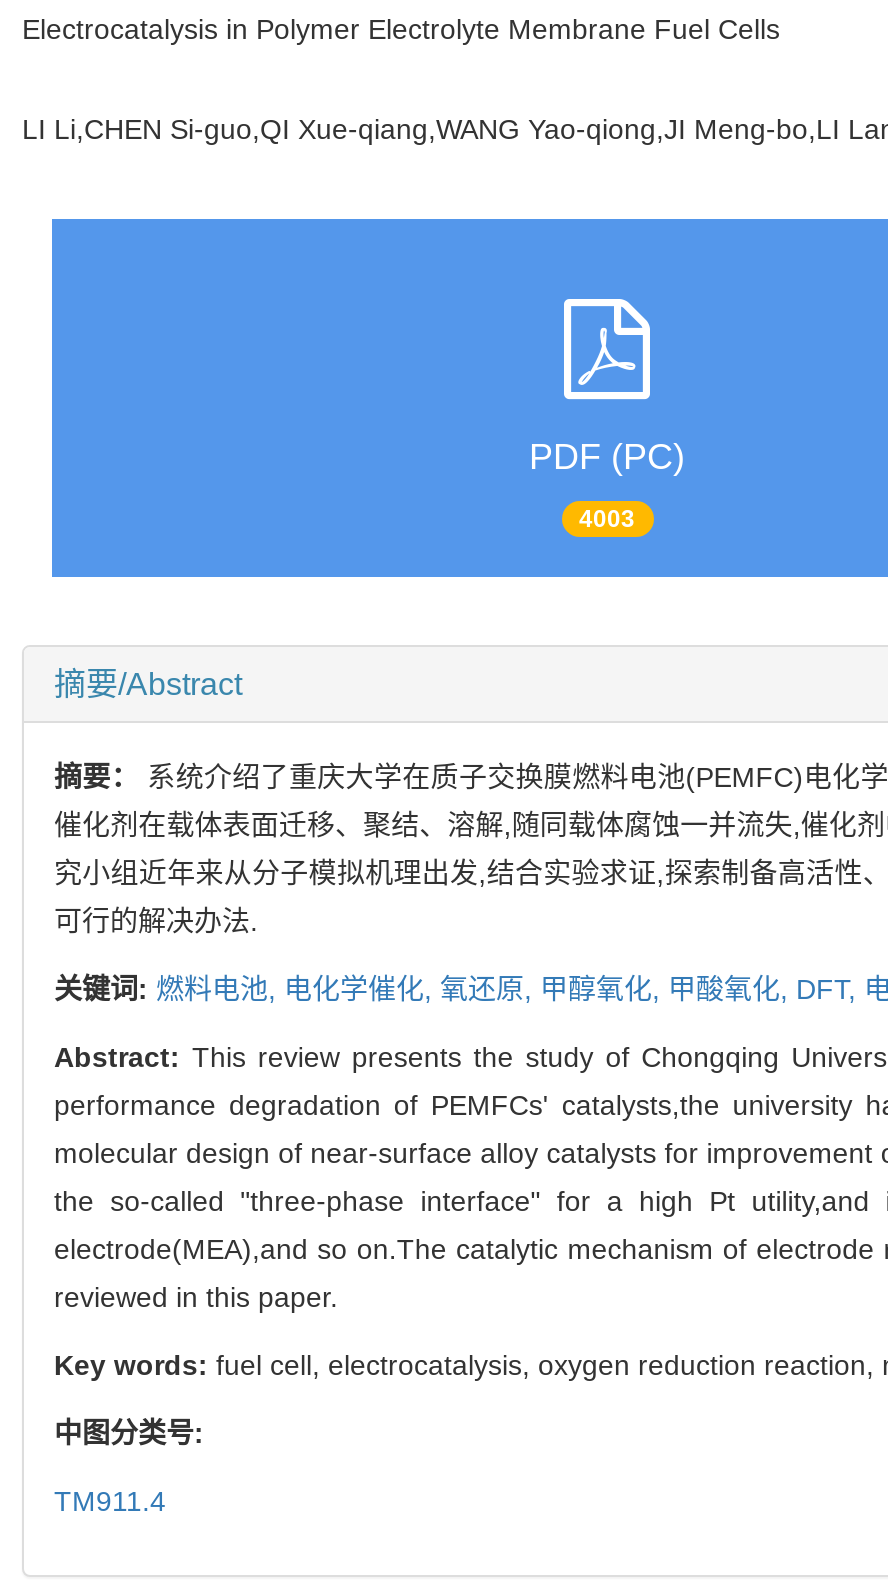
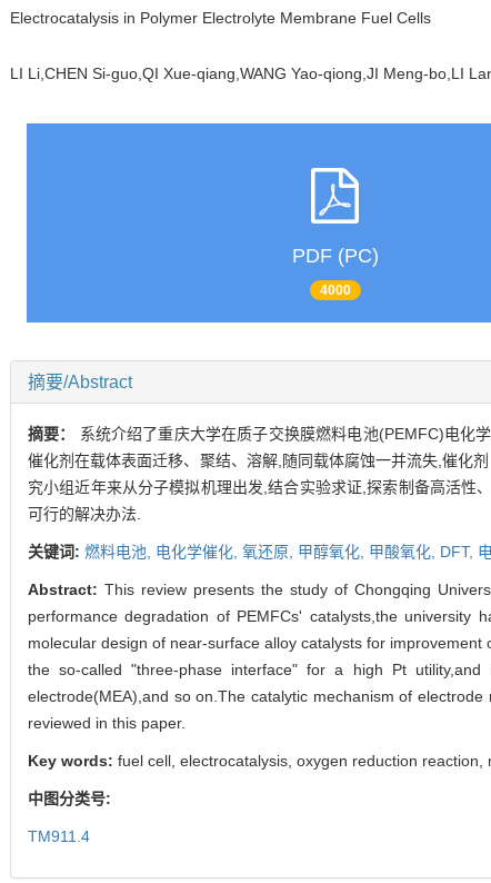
[579,505,635,533] 4003 -> [319,283,350,298] 4000

